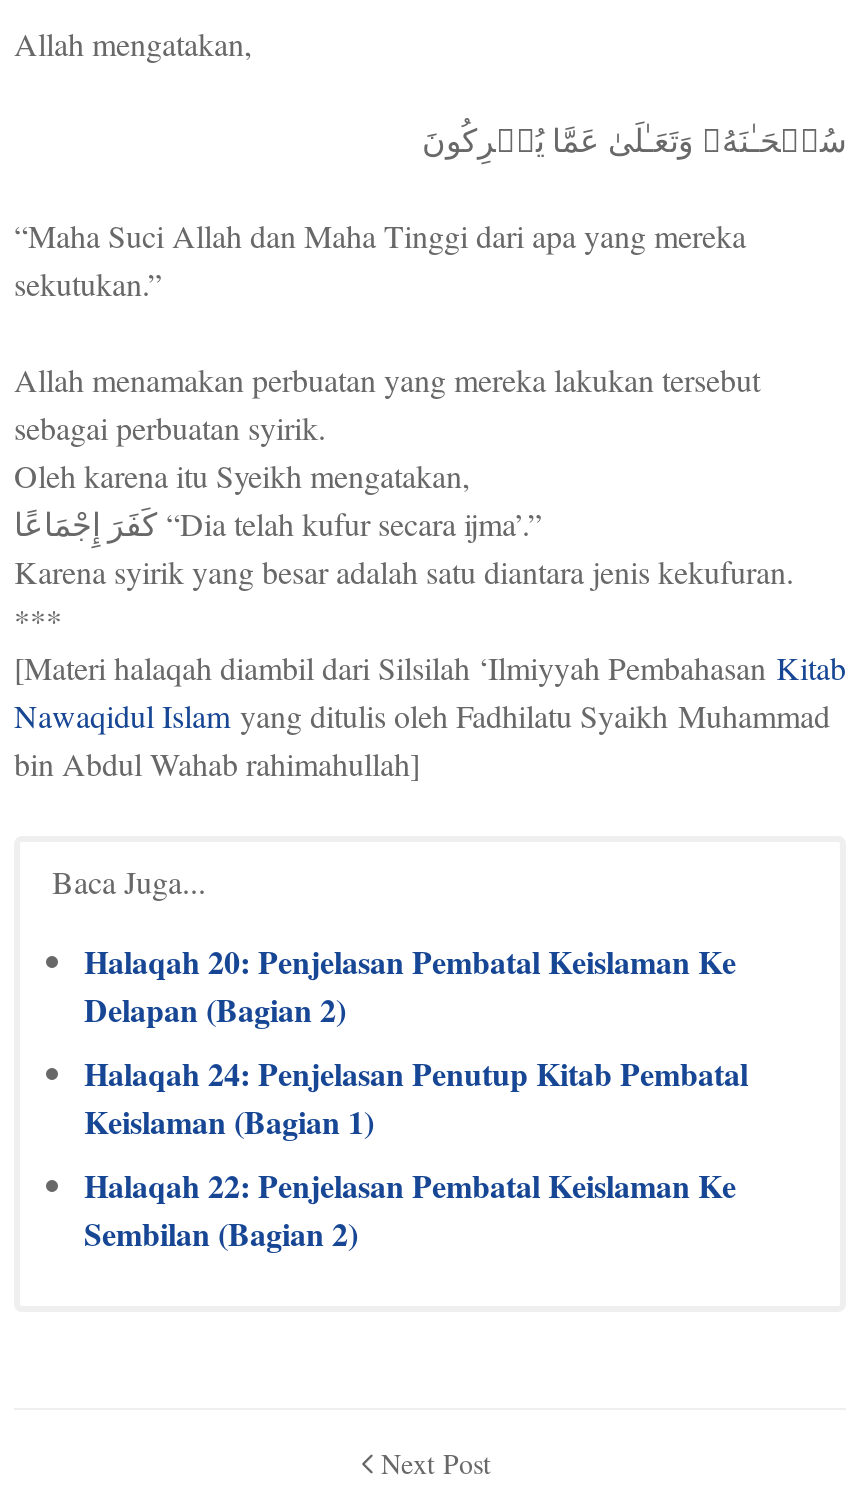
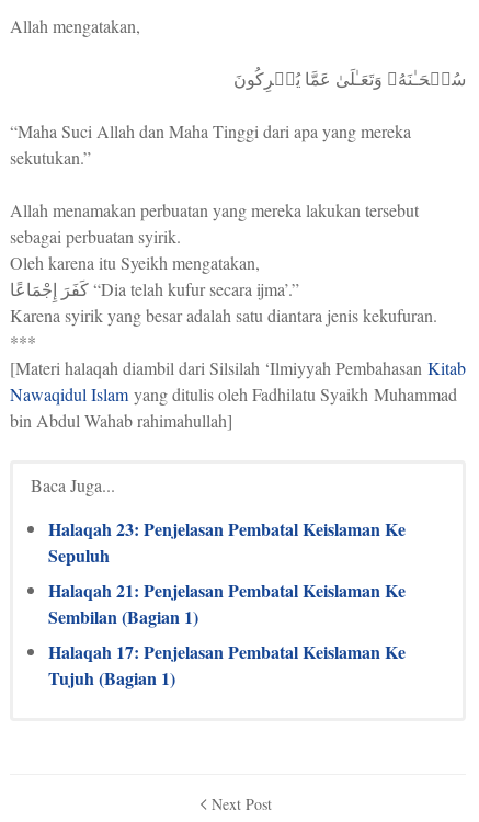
[84,938,748,1256] Halaqah 20: Penjelasan Pembatal Keislaman Ke | Delapan (Bagian 2) | Halaqah 24: Penjelasan Penutup Kitab Pembatal | Keislaman (Bagian 1) | Halaqah 22: Penjelasan Pembatal Keislaman Ke | Sembilan (Bagian 2) -> [48,516,406,690] Halaqah 23: Penjelasan Pembatal Keislaman Ke | Sepuluh | Halaqah 21: Penjelasan Pembatal Keislaman Ke | Sembilan (Bagian 1) | Halaqah 17: Penjelasan Pembatal Keislaman Ke | Tujuh (Bagian 1)

